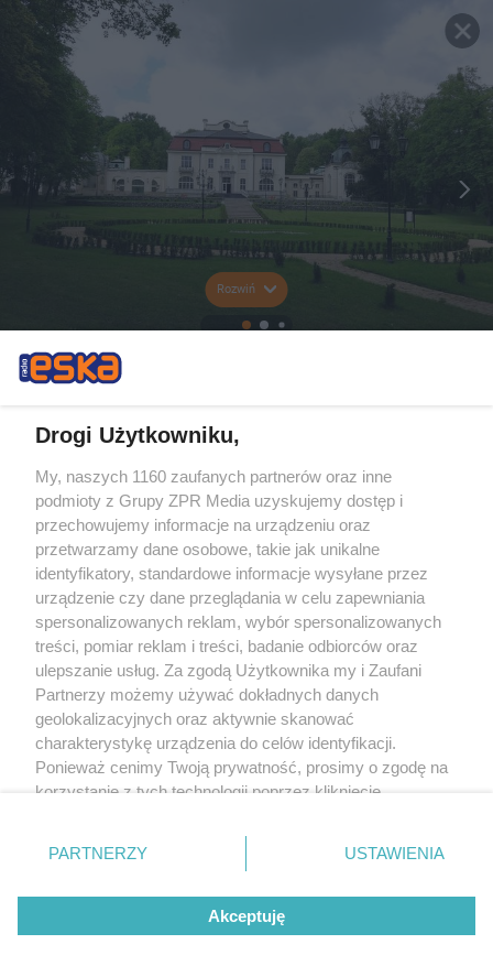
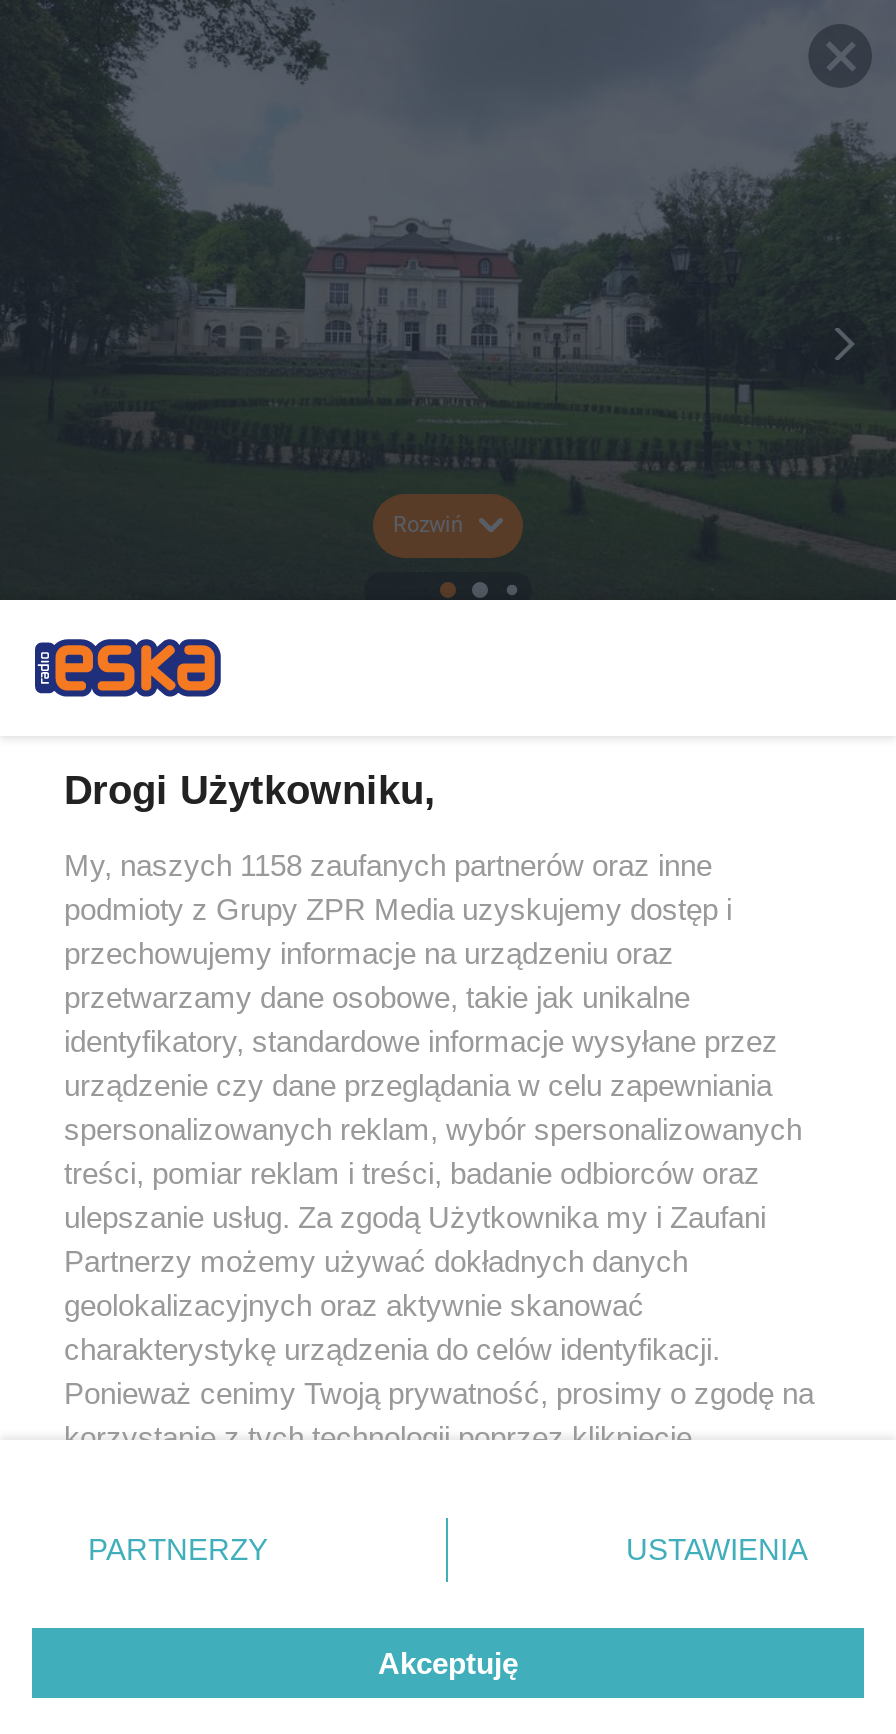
[35,467,392,486] My, naszych 1160 zaufanych partnerów oraz inne -> [64,848,712,882] My, naszych 1158 zaufanych partnerów oraz inne

